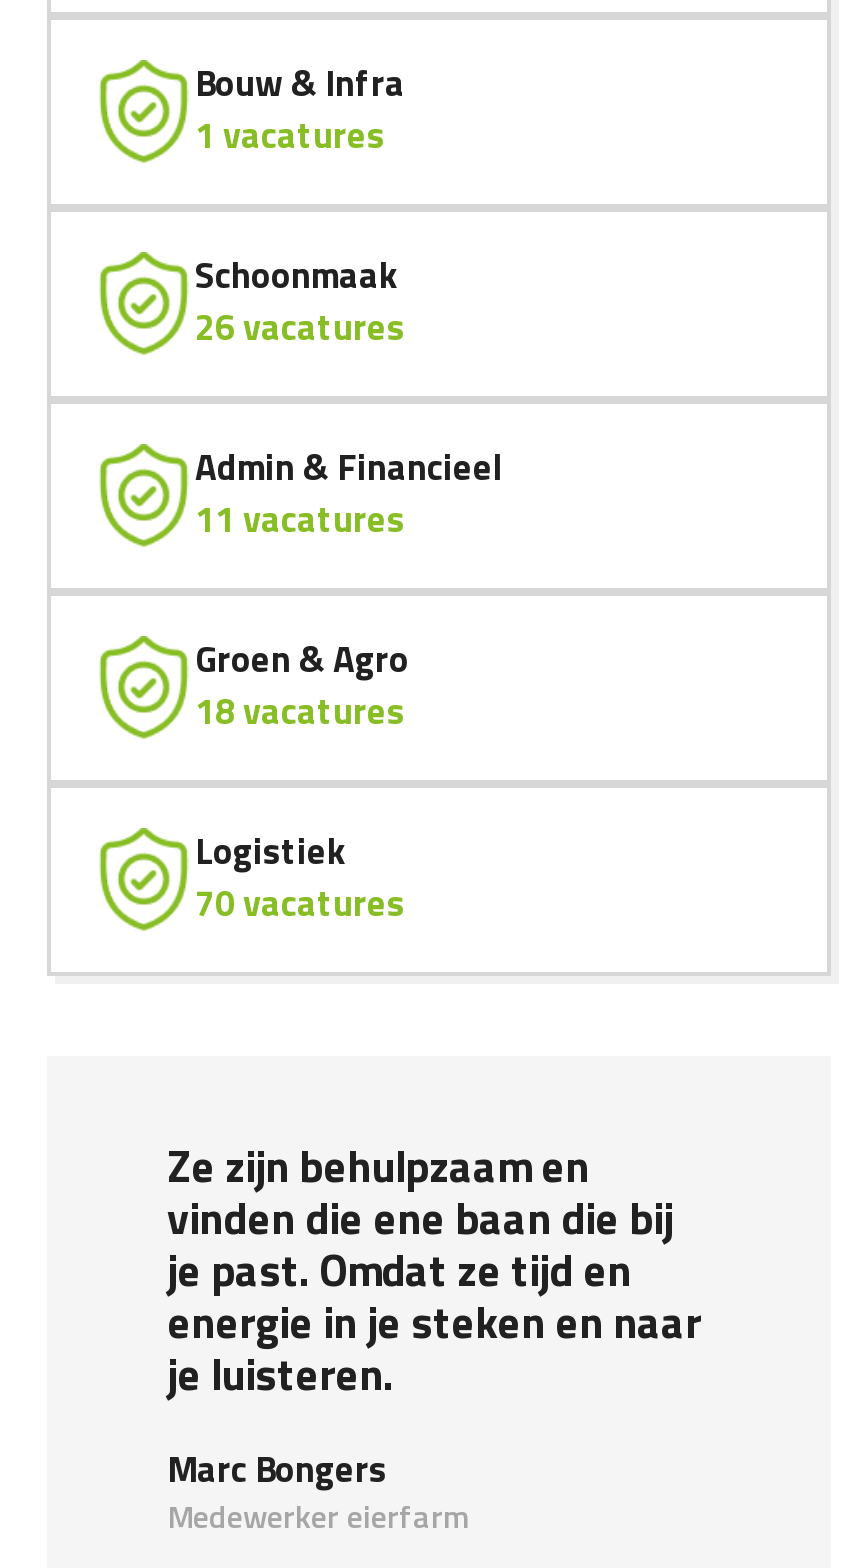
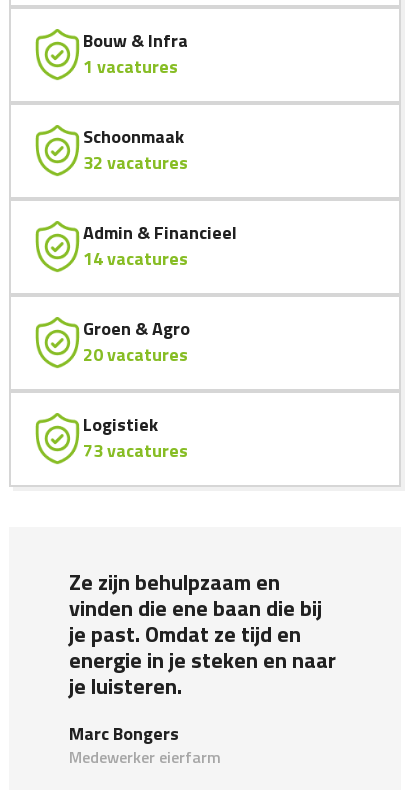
[195,300,405,354] 26 vacatures -> [83,149,188,176] 32 vacatures
[195,492,405,546] 11 vacatures -> [83,245,188,272] 14 vacatures
[195,684,405,738] 18 vacatures -> [83,341,188,368] 20 vacatures
[195,876,405,930] 70 vacatures -> [83,437,188,464] 73 vacatures

